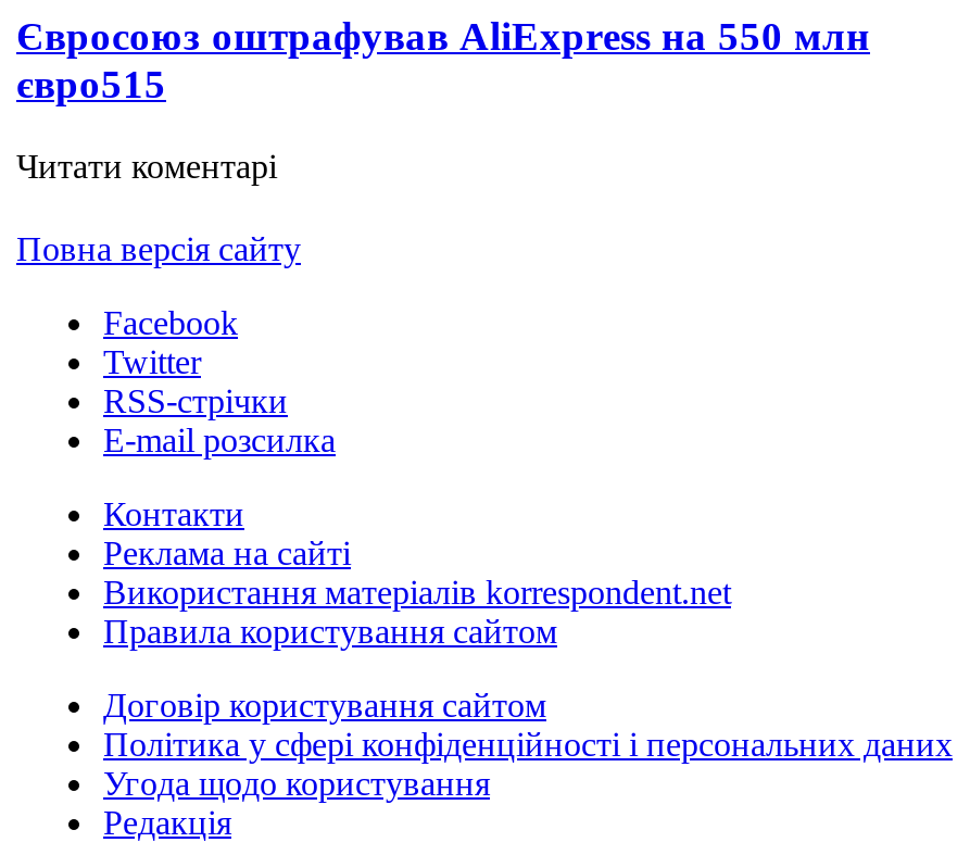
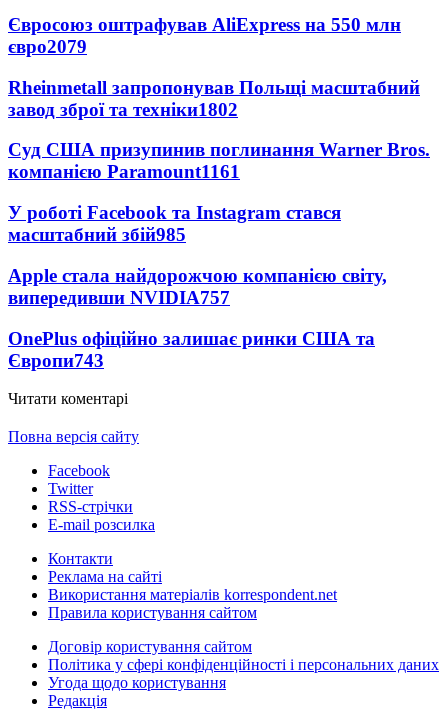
[16,60,166,105] євро515 -> [8,36,430,371] євро2079 | Rheinmetall запропонував Польщі масштабний | завод зброї та техніки1802 | Суд США призупинив поглинання Warner Bros. | компанією Paramount1161 | У роботі Facebook та Instagram стався | масштабний збій985 | Apple стала найдорожчою компанією світу, | випередивши NVIDIA757 | OnePlus офіційно залишає ринки США та | Європи743

